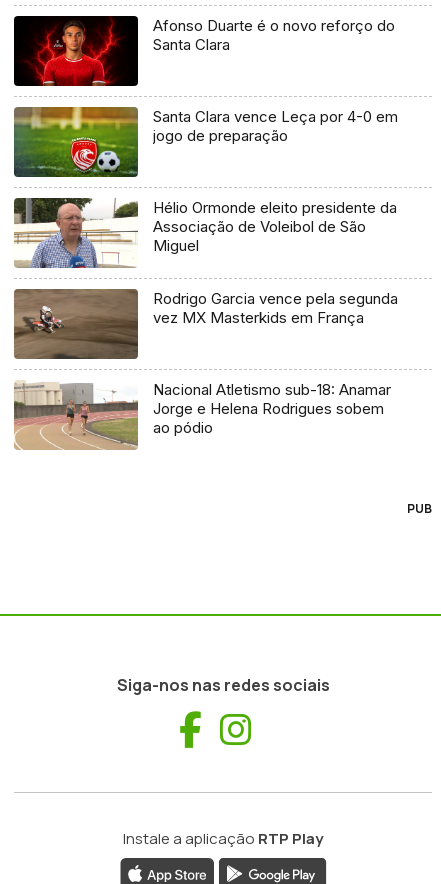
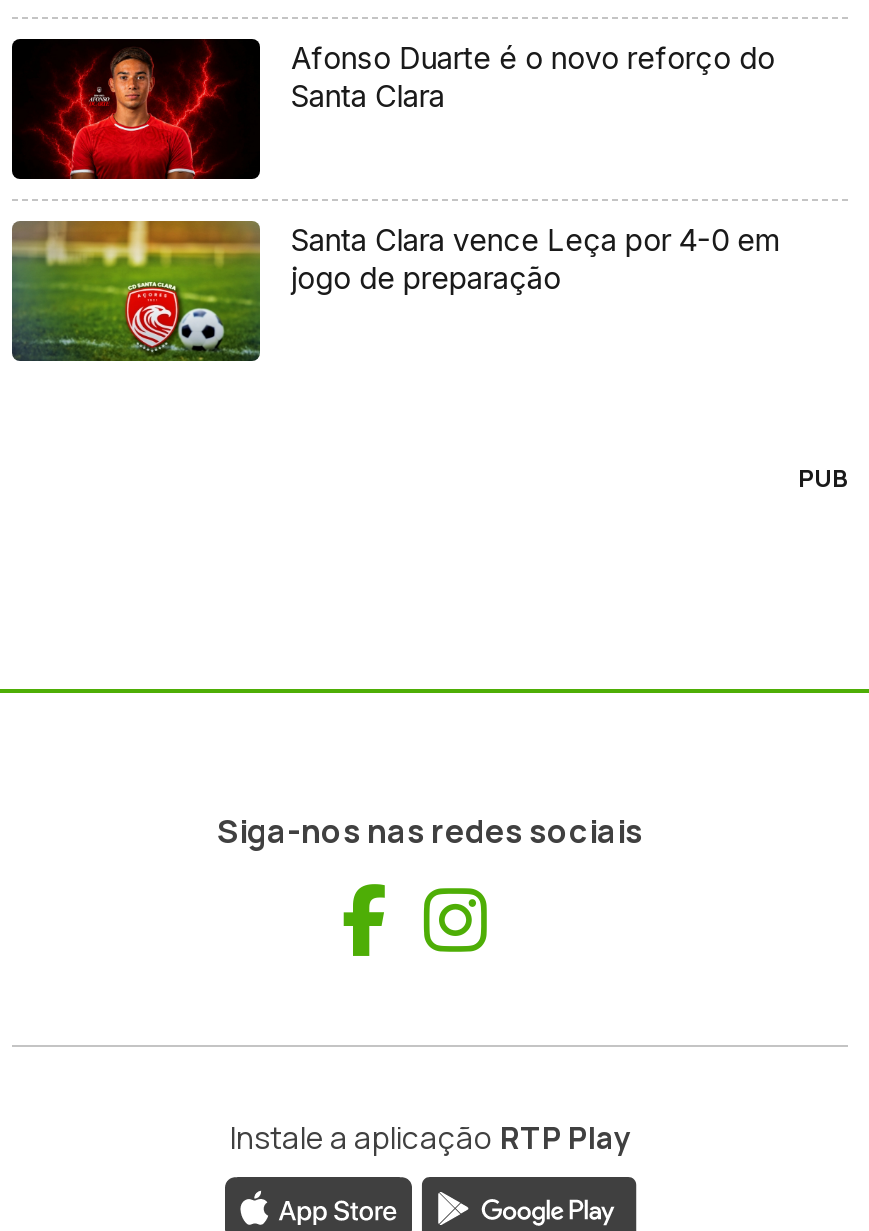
[13,197,398,327] [image] | Hélio Ormonde eleito presidente da | Associação de Voleibol de São | Miguel | Rodrigo Garcia vence pela segunda | vez MX Masterkids em França -> none
[13,288,391,437] [image] | Nacional Atletismo sub-18: Anamar | Jorge e Helena Rodrigues sobem | ao pódio -> none
[14,381,138,450] [image] -> none

